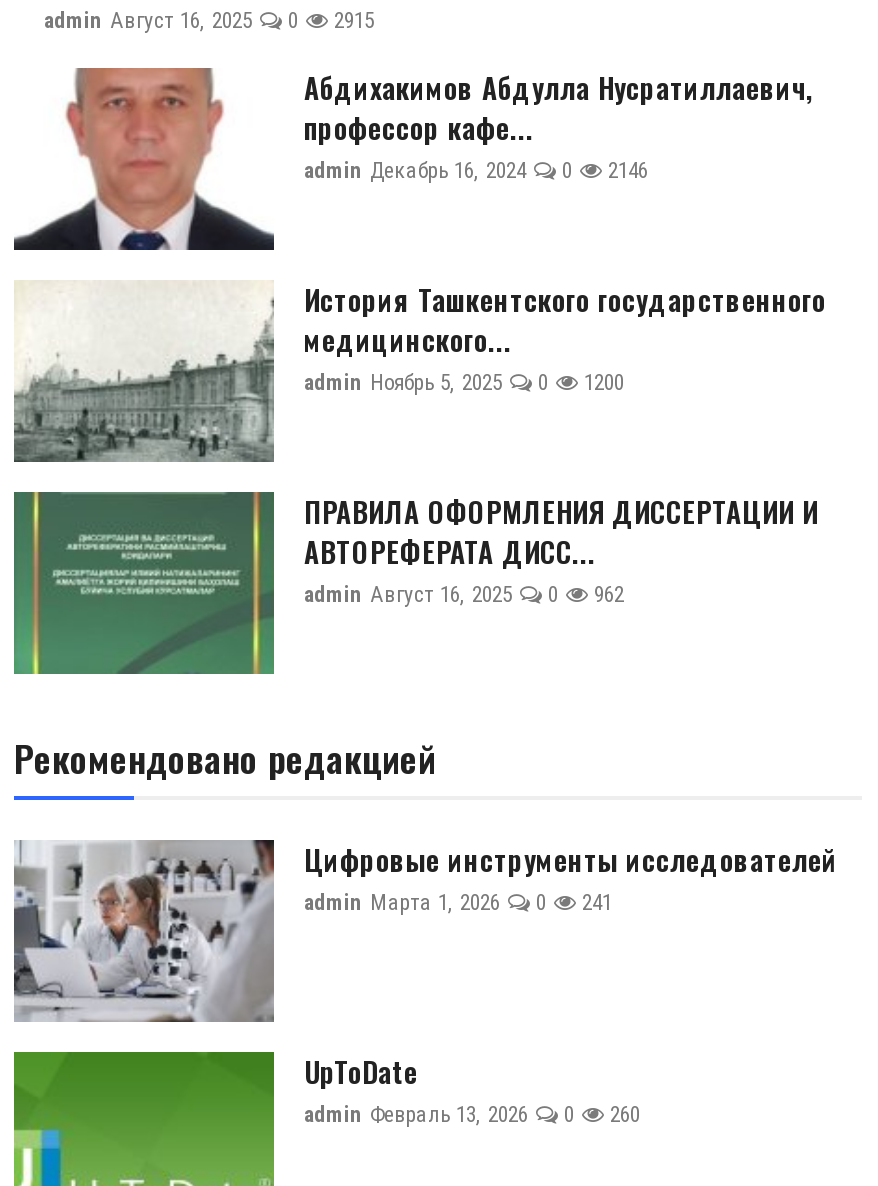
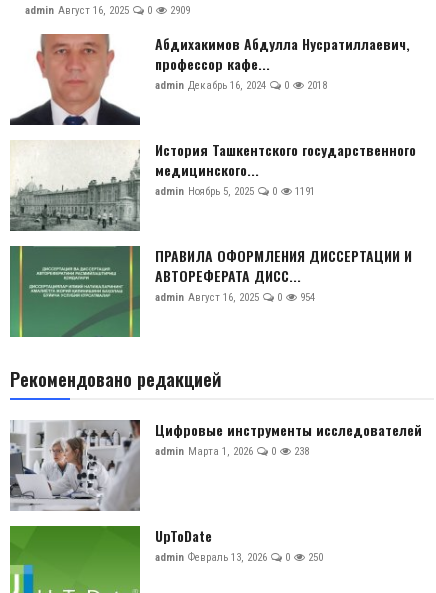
[328,8,374,34] 2915 -> [167,4,190,17] 2909
[304,158,648,184] admin Декабрь 16, 2024 0 2146 -> [155,79,327,92] admin Декабрь 16, 2024 0 2018
[304,370,624,396] admin Ноябрь 5, 2025 0 1200 -> [155,185,315,198] admin Ноябрь 5, 2025 0 1191
[304,582,624,608] admin Август 16, 2025 0 962 -> [155,291,315,304] admin Август 16, 2025 0 954
[304,890,612,916] admin Марта 1, 2026 0 241 -> [155,445,309,458] admin Марта 1, 2026 0 238
[304,1102,640,1128] admin Февраль 13, 2026 0 260 -> [155,551,323,564] admin Февраль 13, 2026 0 250

